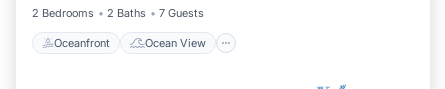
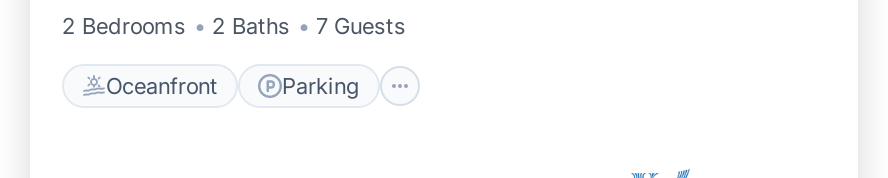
[145,35,206,49] Ocean View -> [282,71,360,99] Parking

